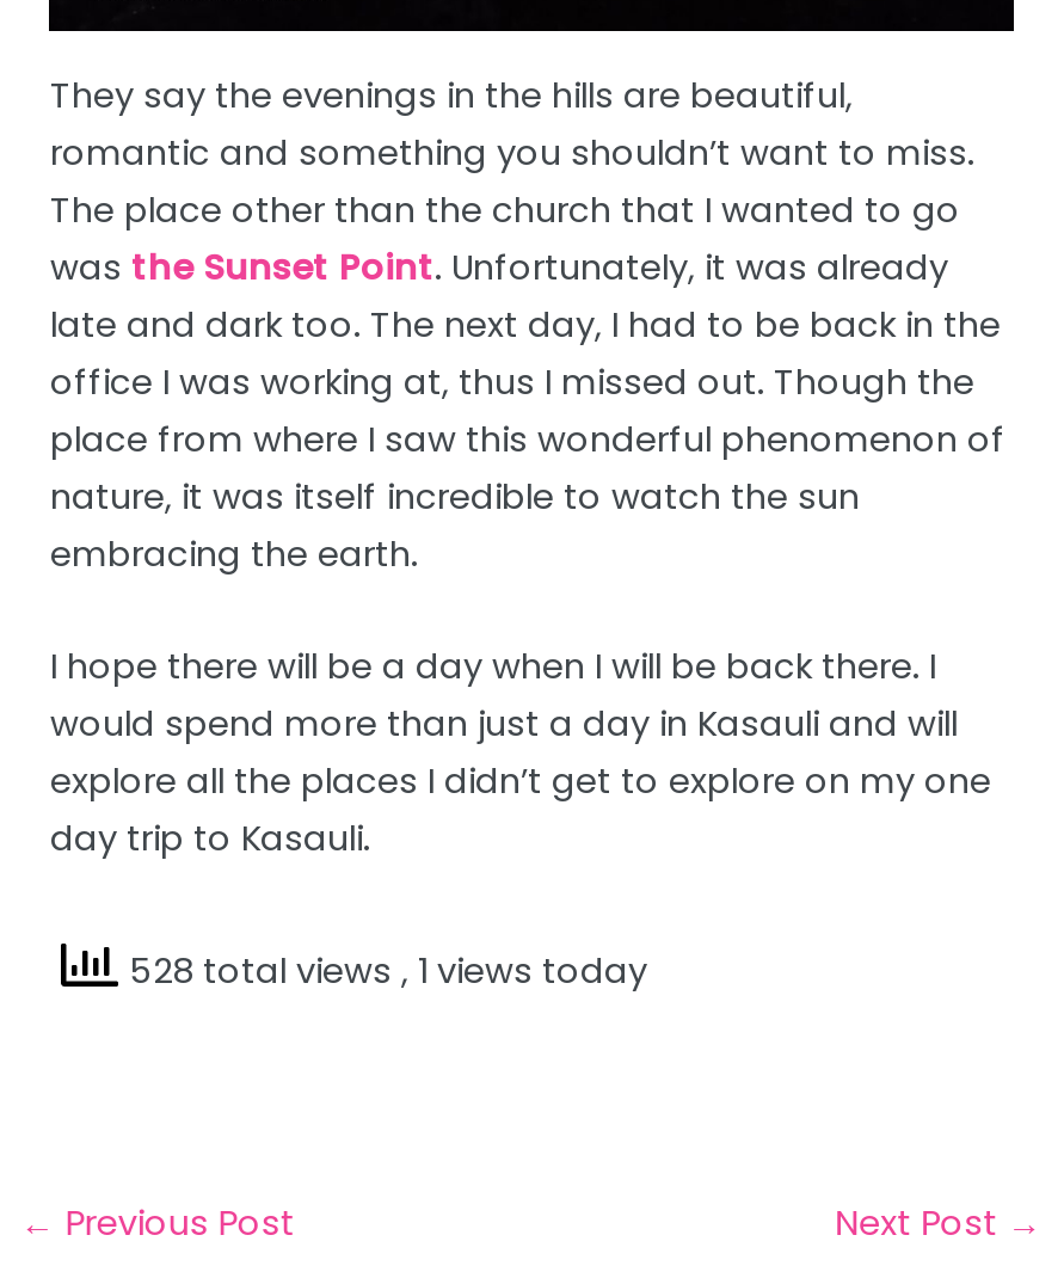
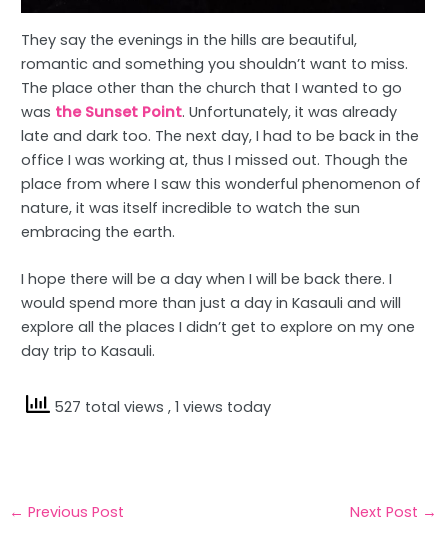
[119,946,647,994] 528 total views, 1 views today -> [50,396,271,416] 527 total views, 1 views today

